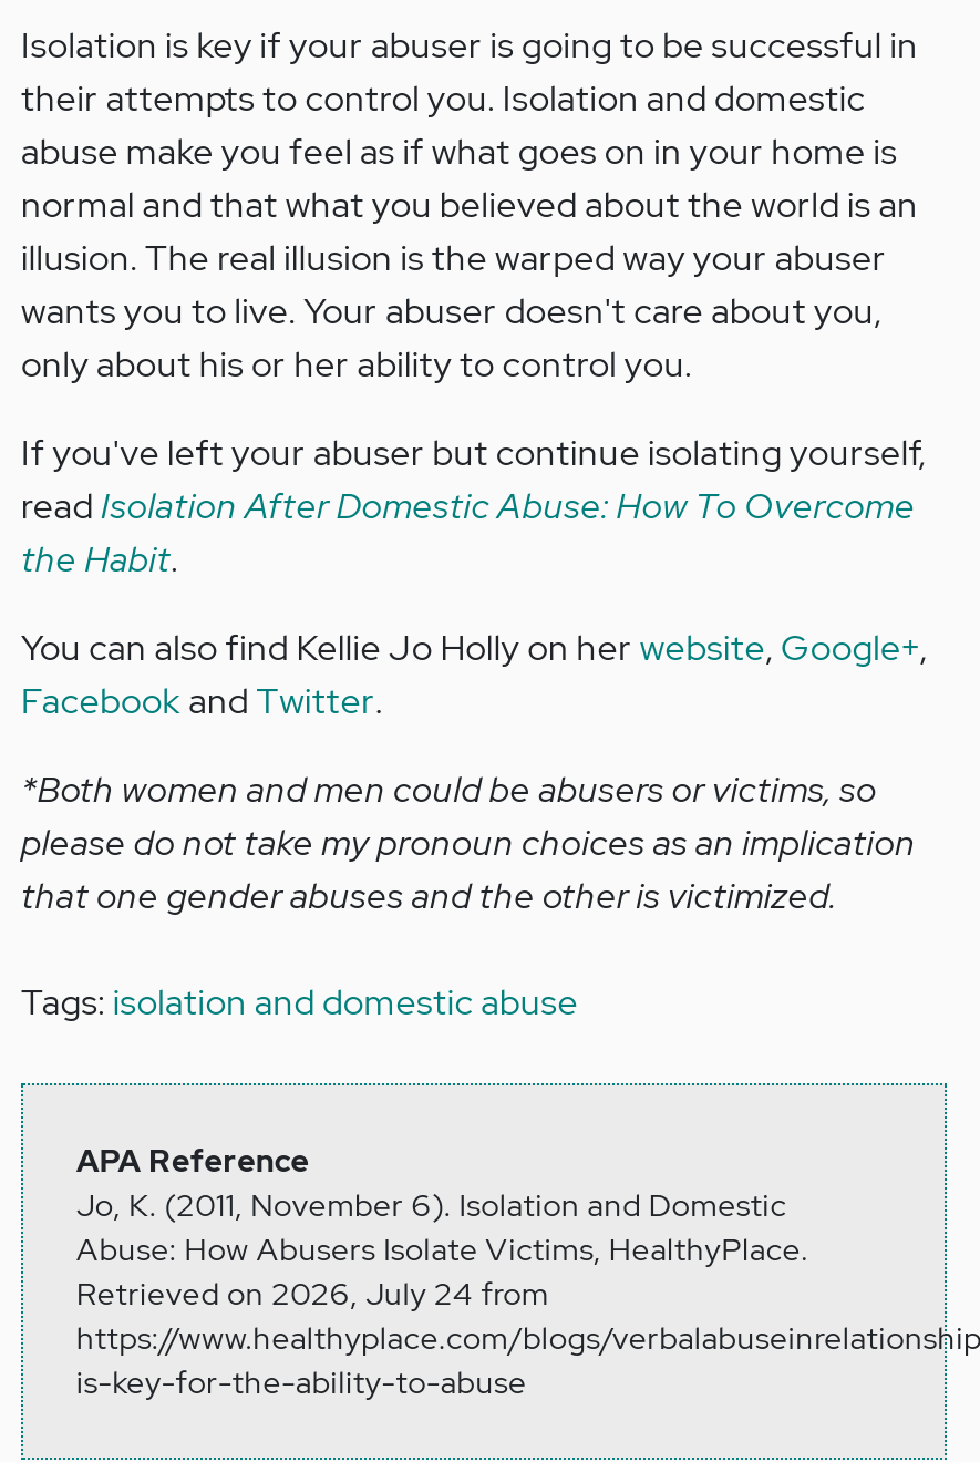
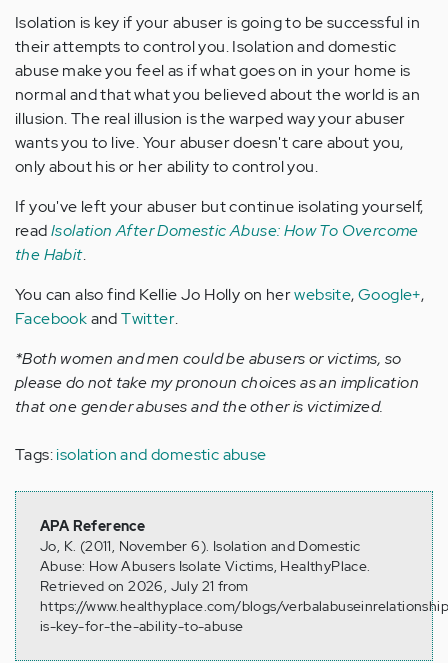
[76,1273,549,1313] Retrieved on 2026, July 24 from -> [40,577,248,595] Retrieved on 2026, July 21 from

